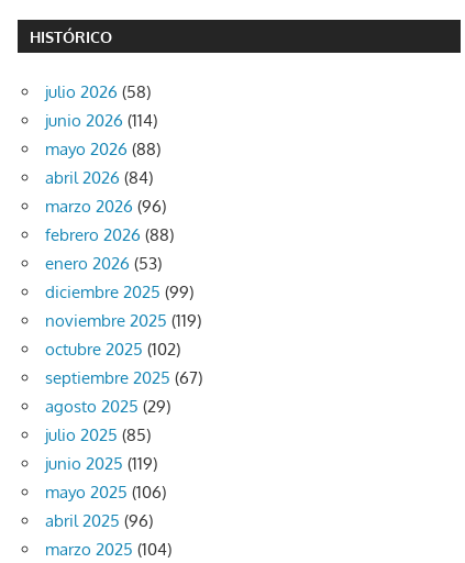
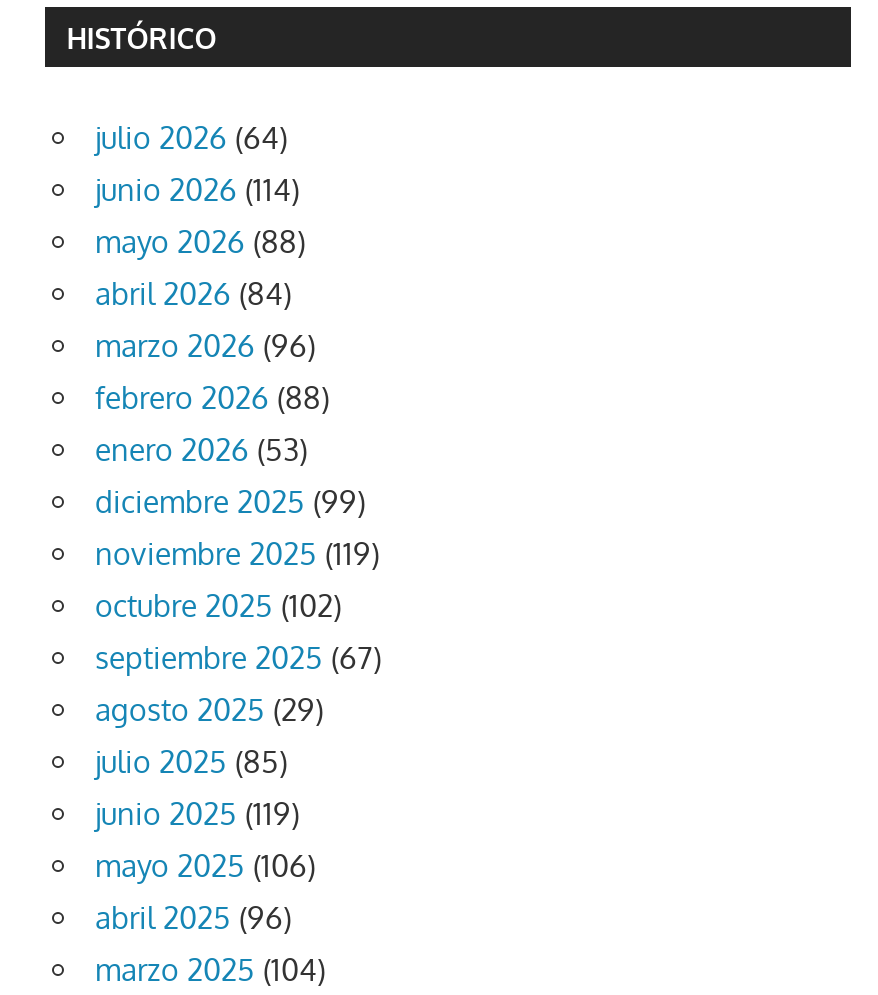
[45,81,151,102] julio 2026 (58) -> [95,118,287,156] julio 2026 (64)

